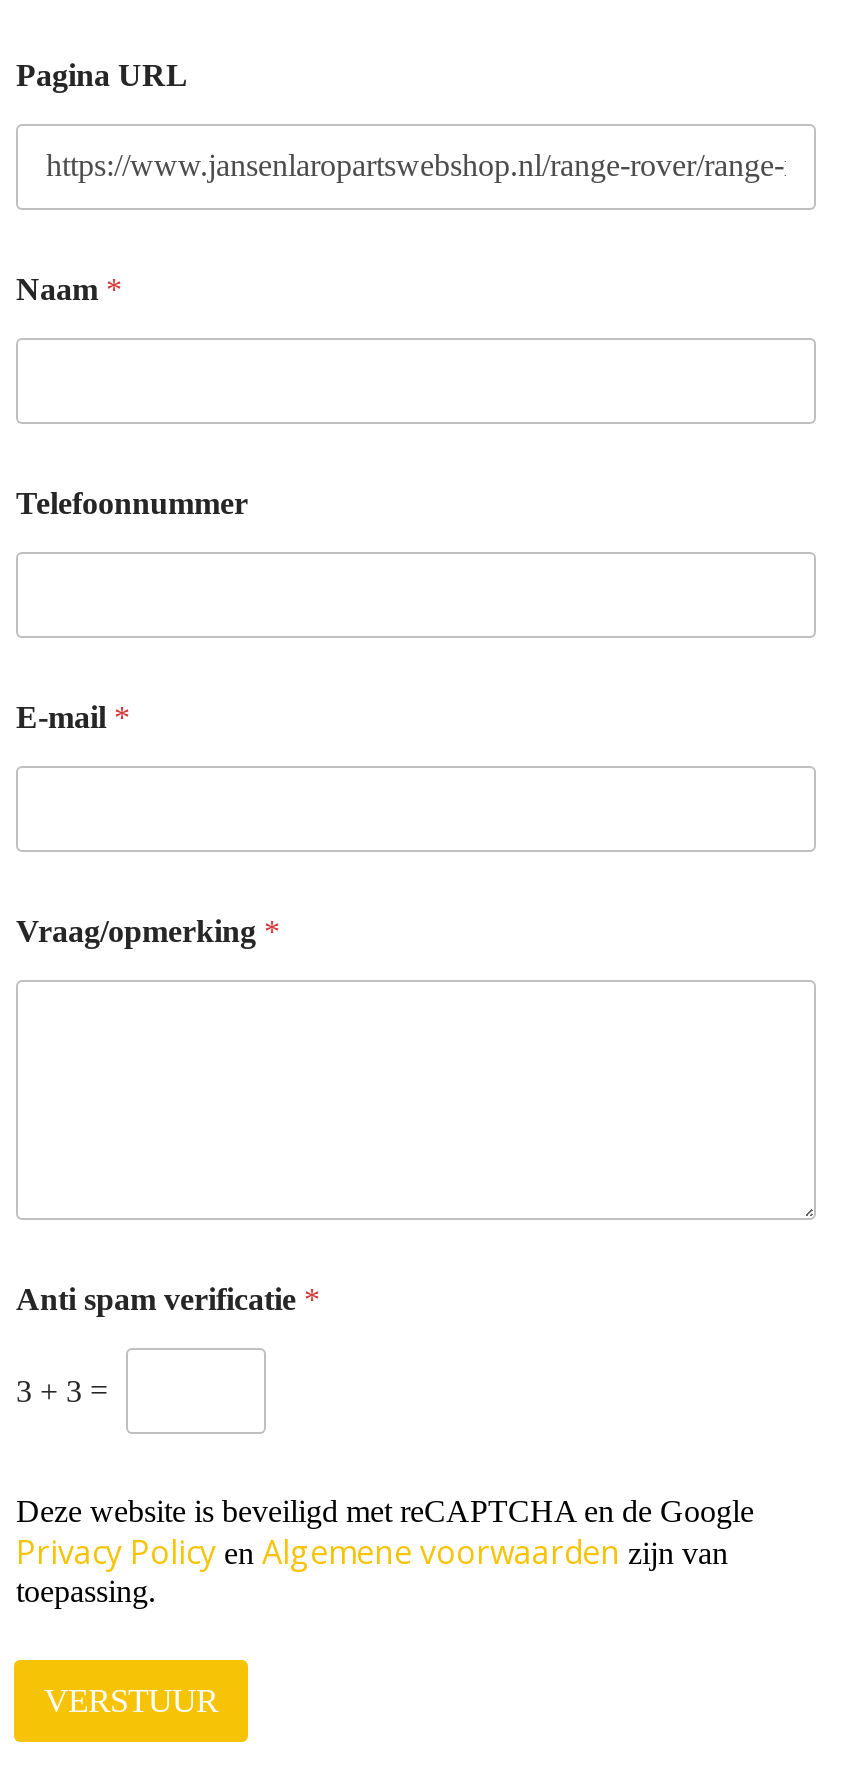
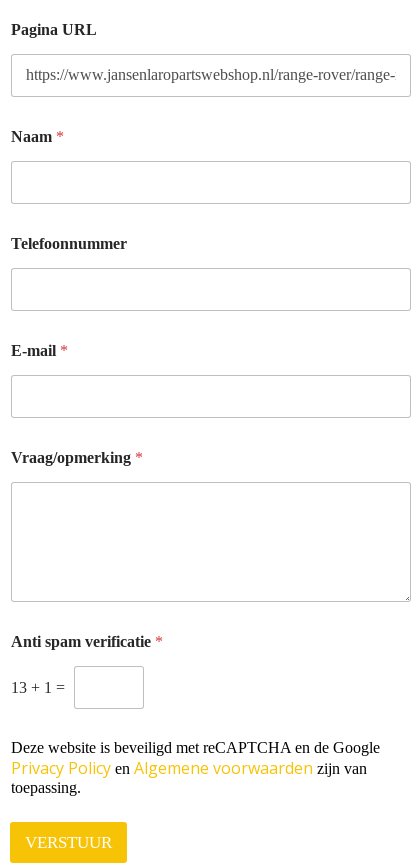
[16,1373,108,1407] 3 + 3 = -> [11,679,65,696] 13 + 1 =

